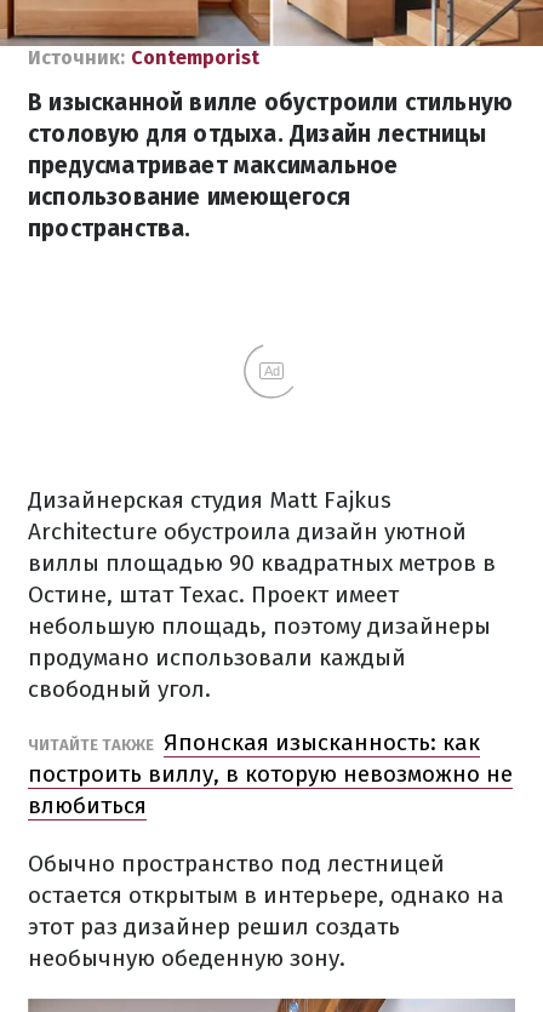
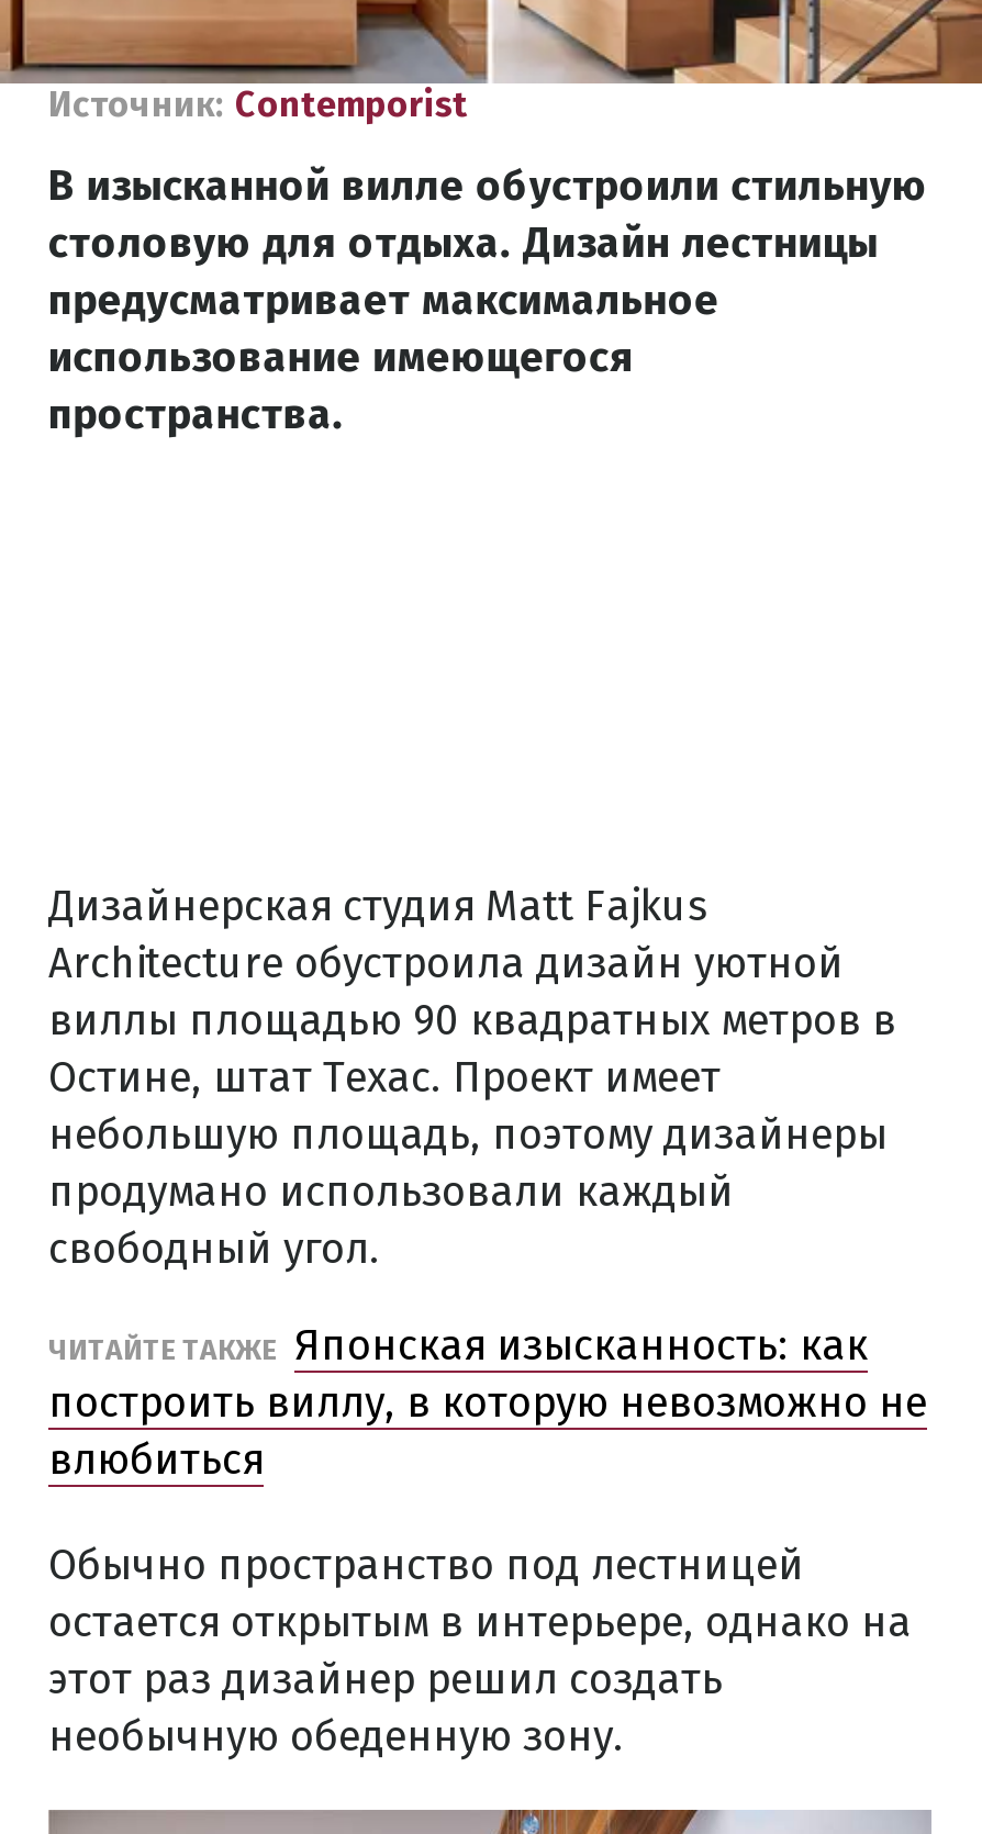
[264,364,279,378] Ad -> none

